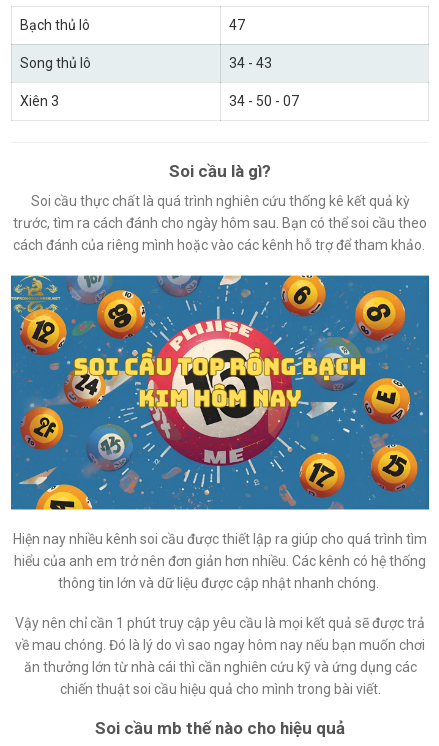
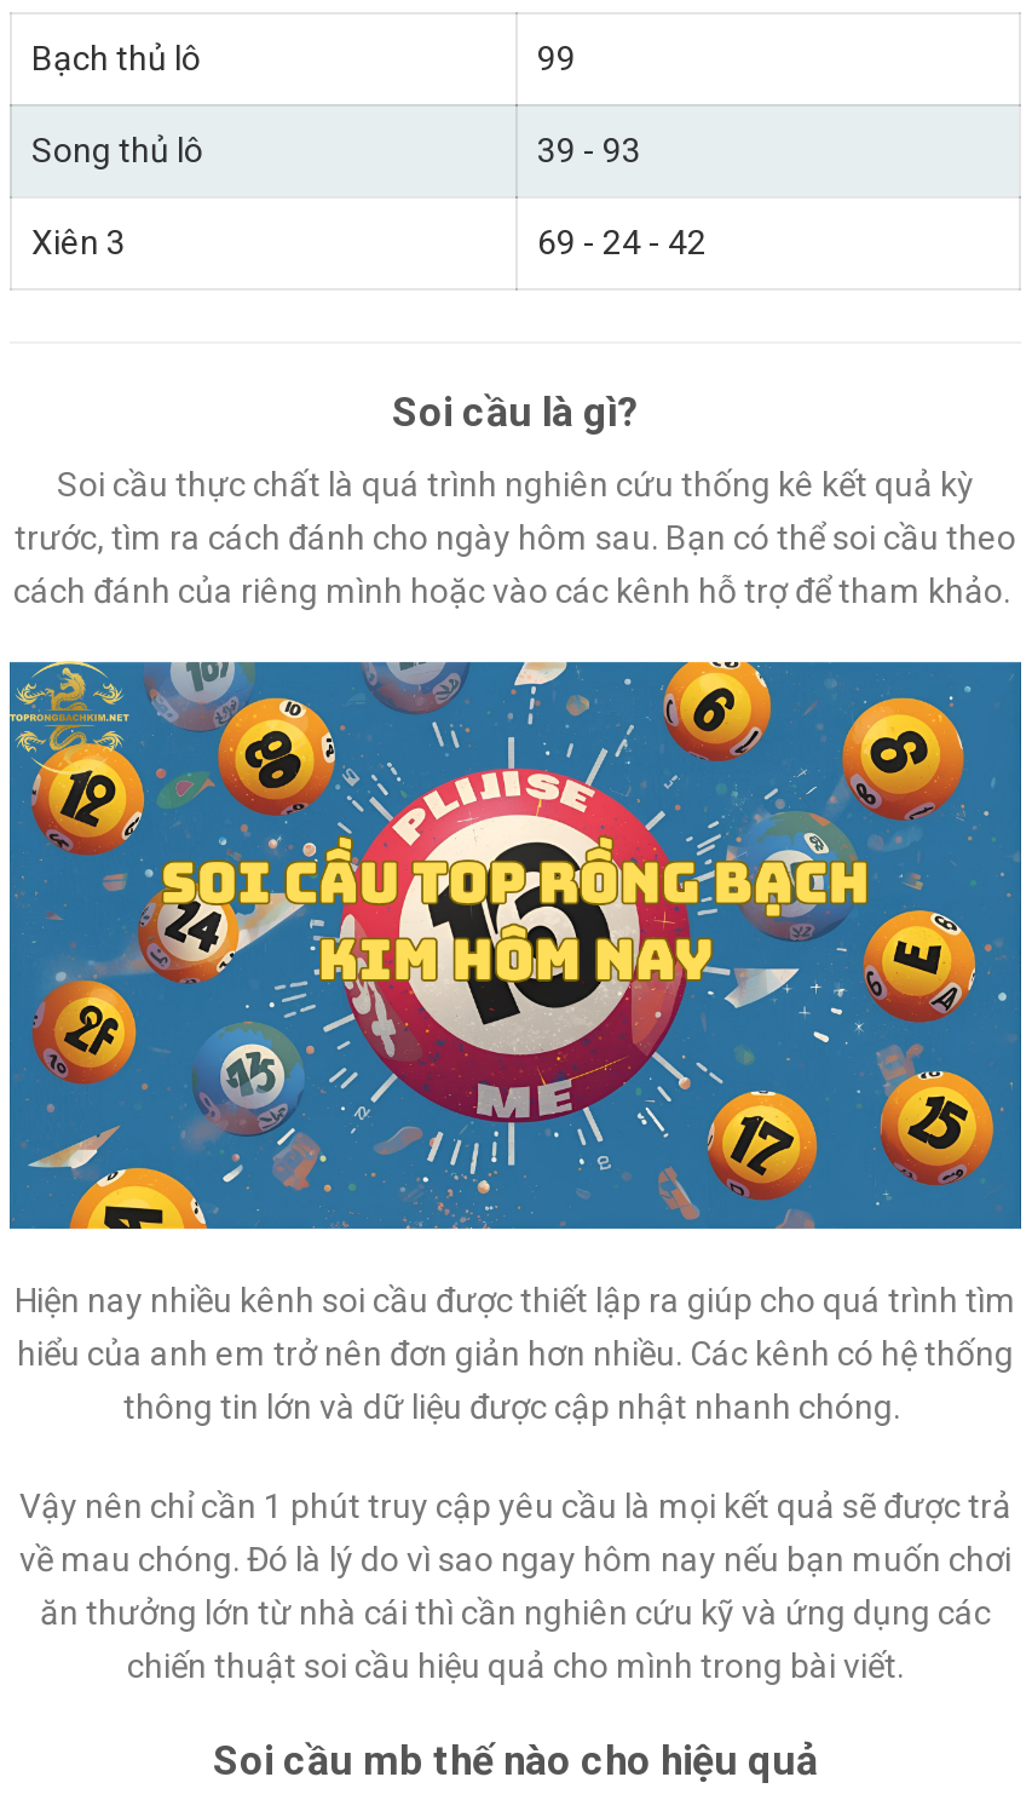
[229,17,245,33] 47 -> [537,38,576,77] 99
[229,55,272,71] 34 - 43 -> [537,130,641,169] 39 - 93
[229,93,299,109] 34 - 50 - 07 -> [537,222,707,261] 69 - 24 - 42

